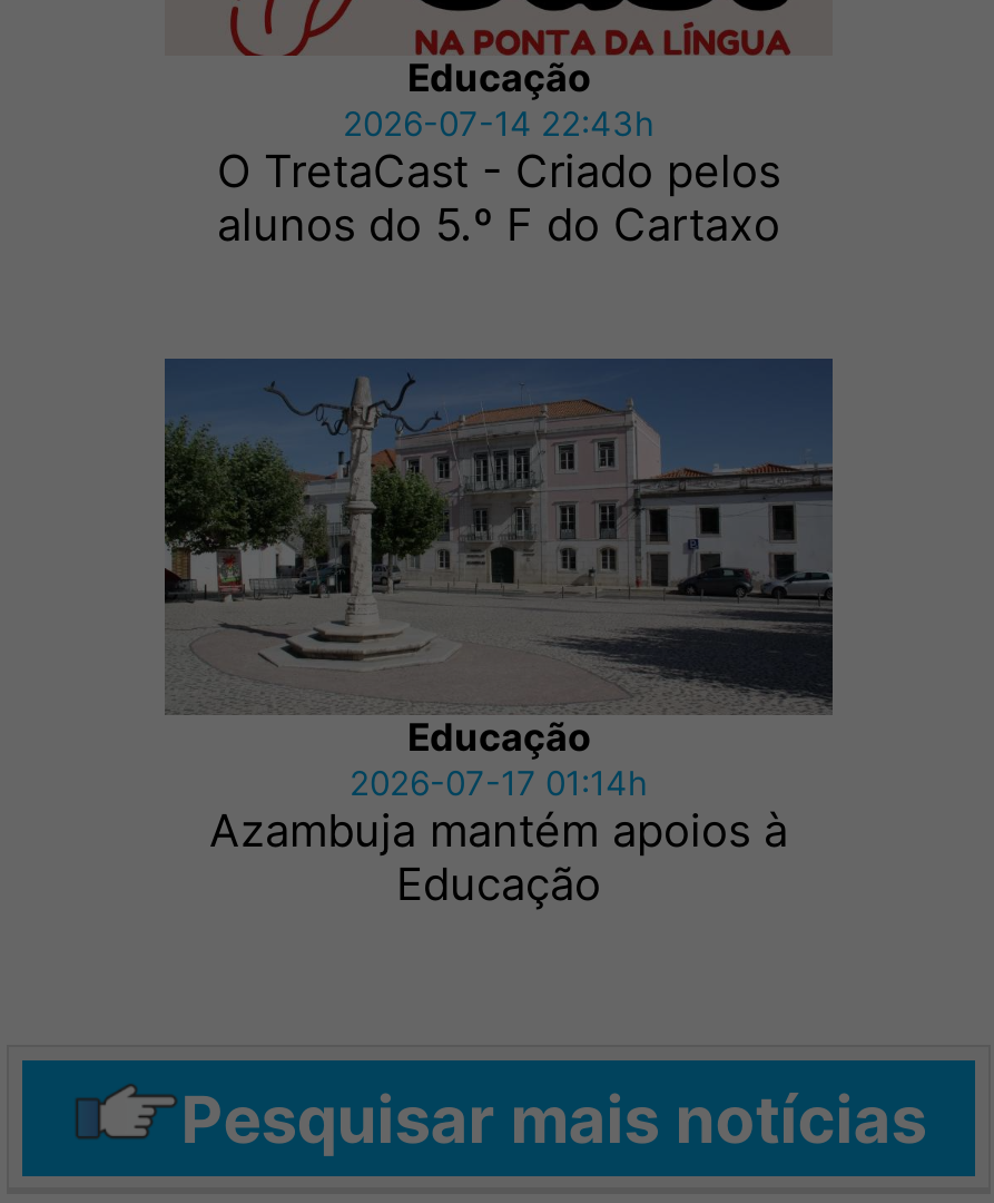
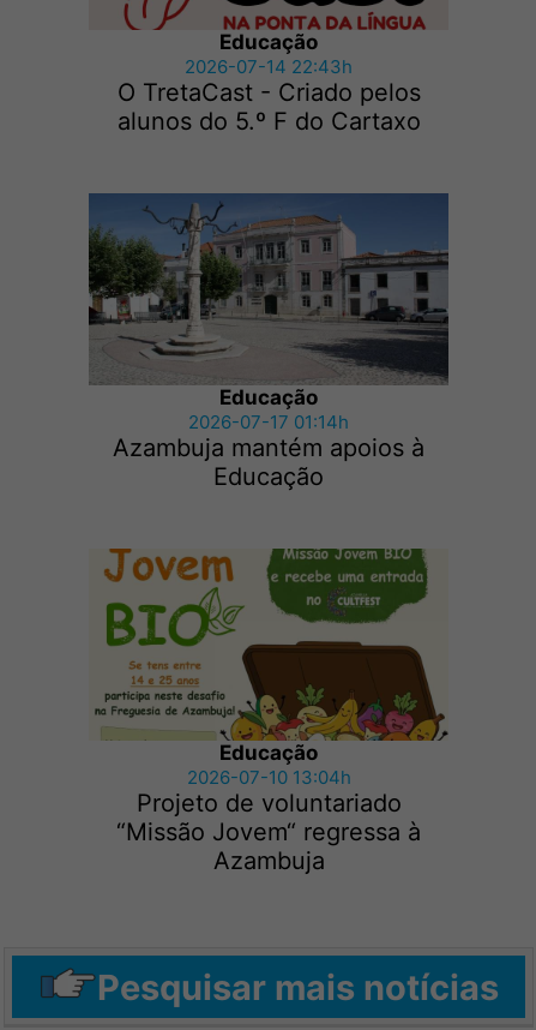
none -> [89,547,448,875] [image] | Educação | 2026-07-10 13:04h | Projeto de voluntariado | “Missão Jovem“ regressa à | Azambuja

